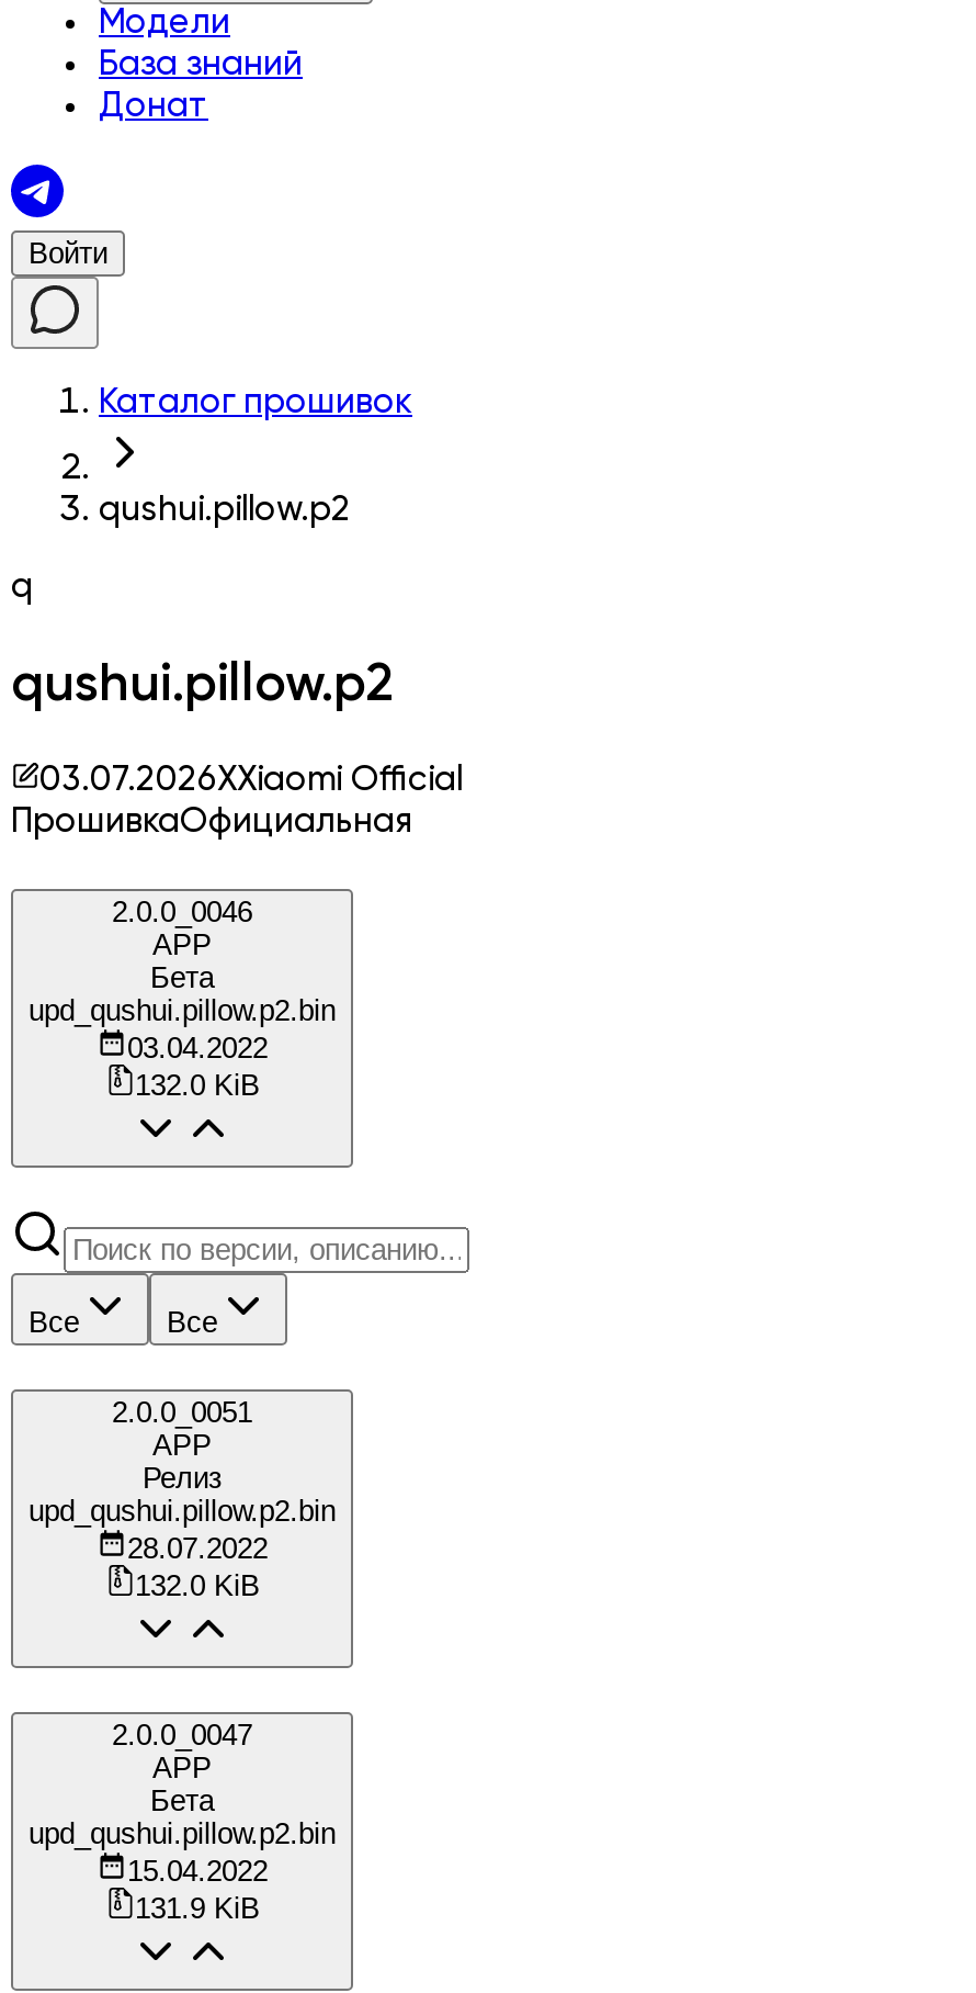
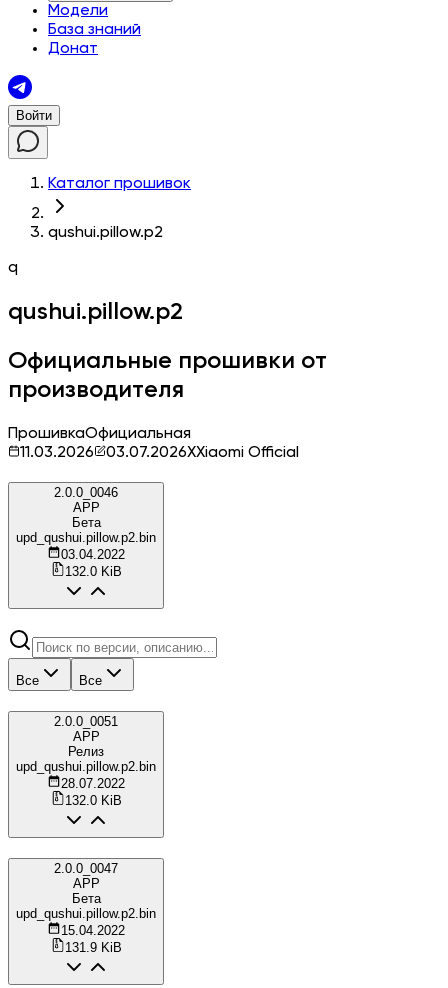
none -> [8,349,327,402] Официальные прошивки от | производителя
moved [39,763,463,799] -> [106,445,299,461]: 03.07.2026XXiaomi Official
none -> [20,445,94,461] 11.03.2026

